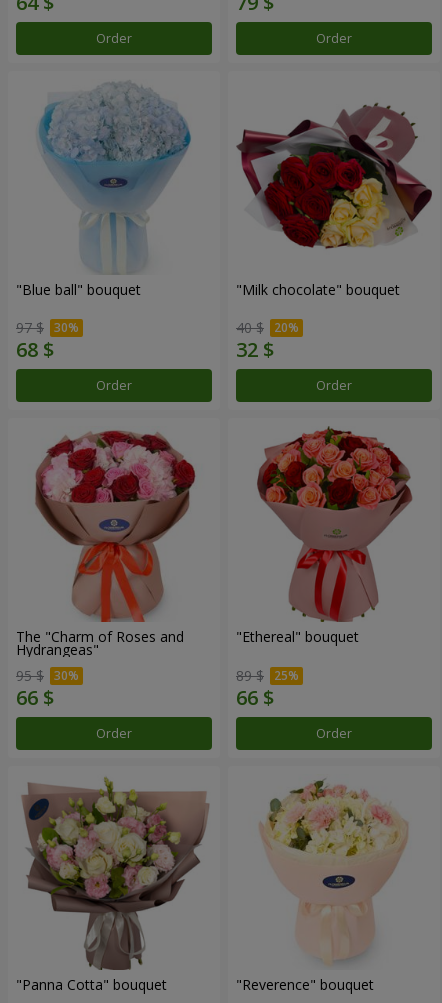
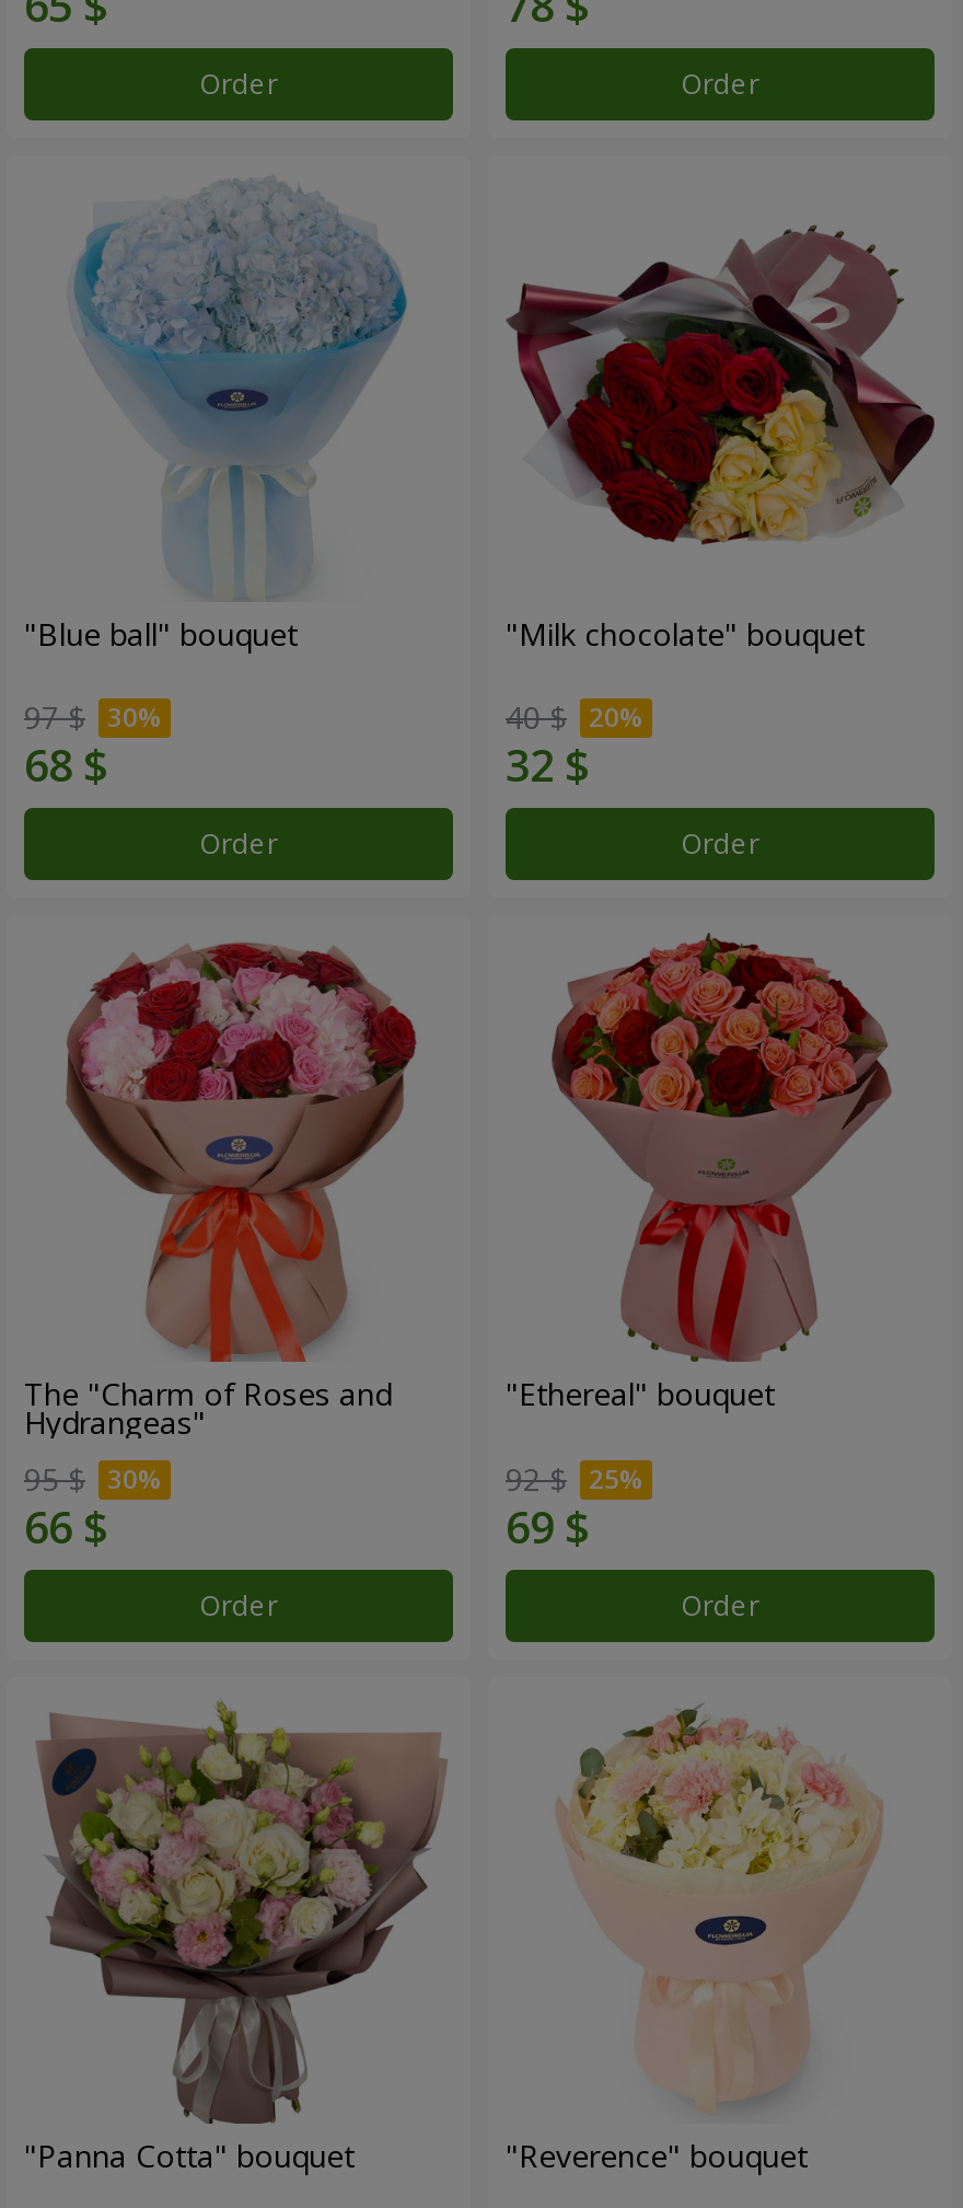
[236,666,264,685] 89 $ -> [506,1457,567,1499] 92 $

